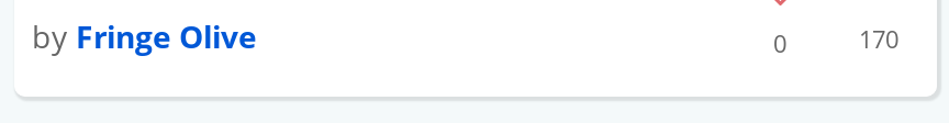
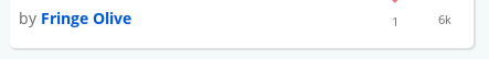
[773,22,898,59] 0 | 170 -> [391,11,451,29] 1 | 6k

